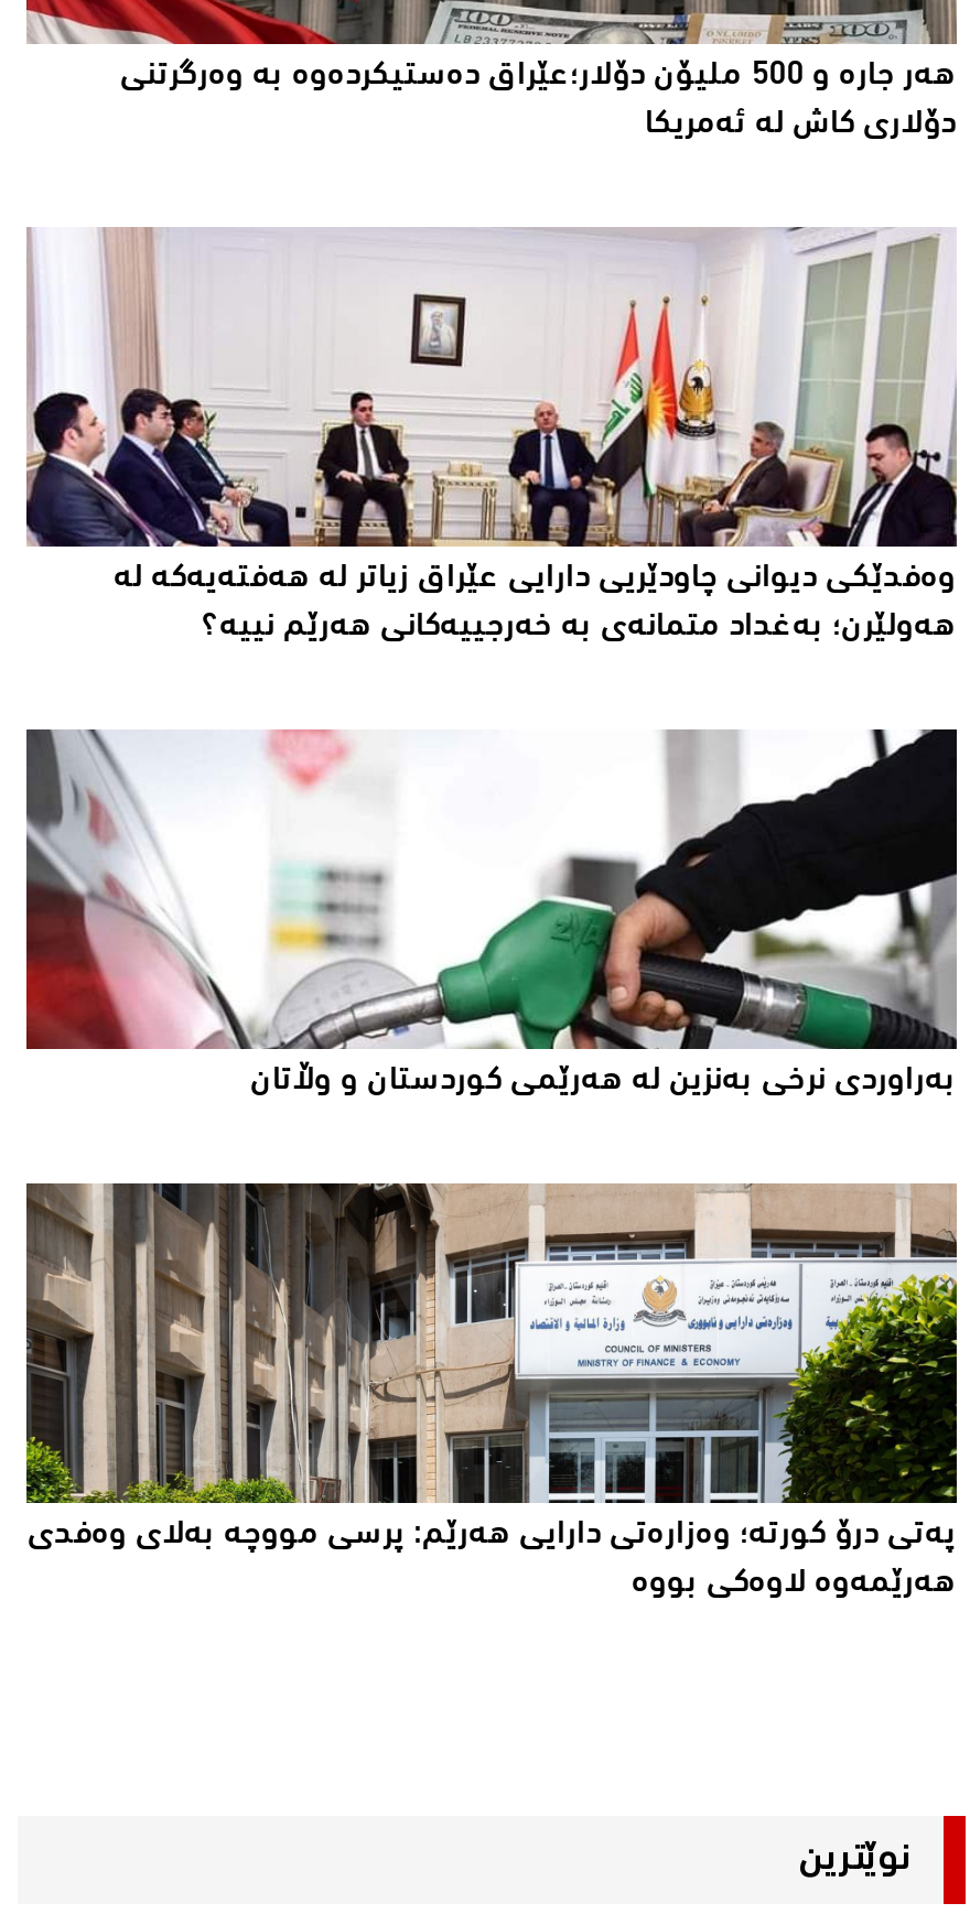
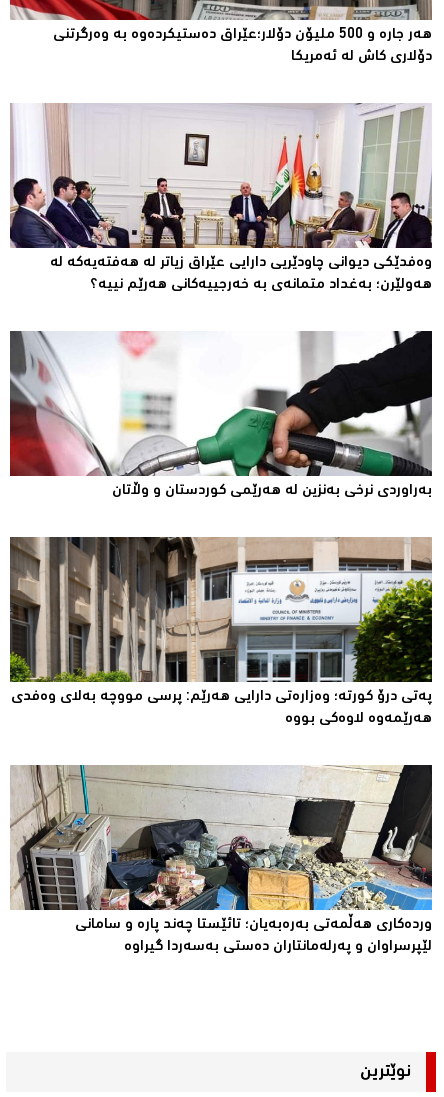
none -> [10,764,433,958] [image] | وردەكاری هەڵمەتی بەرەبەیان؛ تائێستا چەند پارە و سامانی | لێپرسراوان و پەرلەمانتاران دەستی بەسەردا گیراوە

